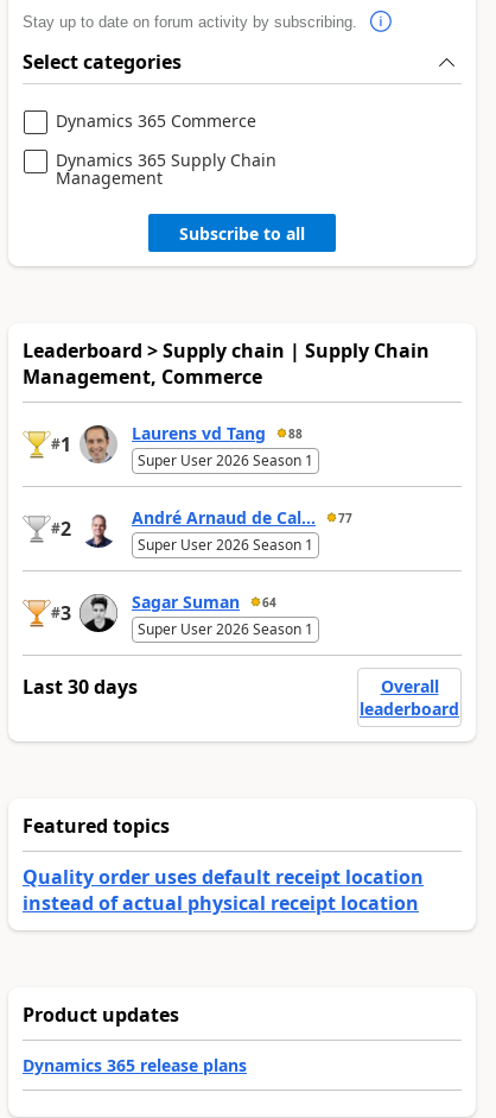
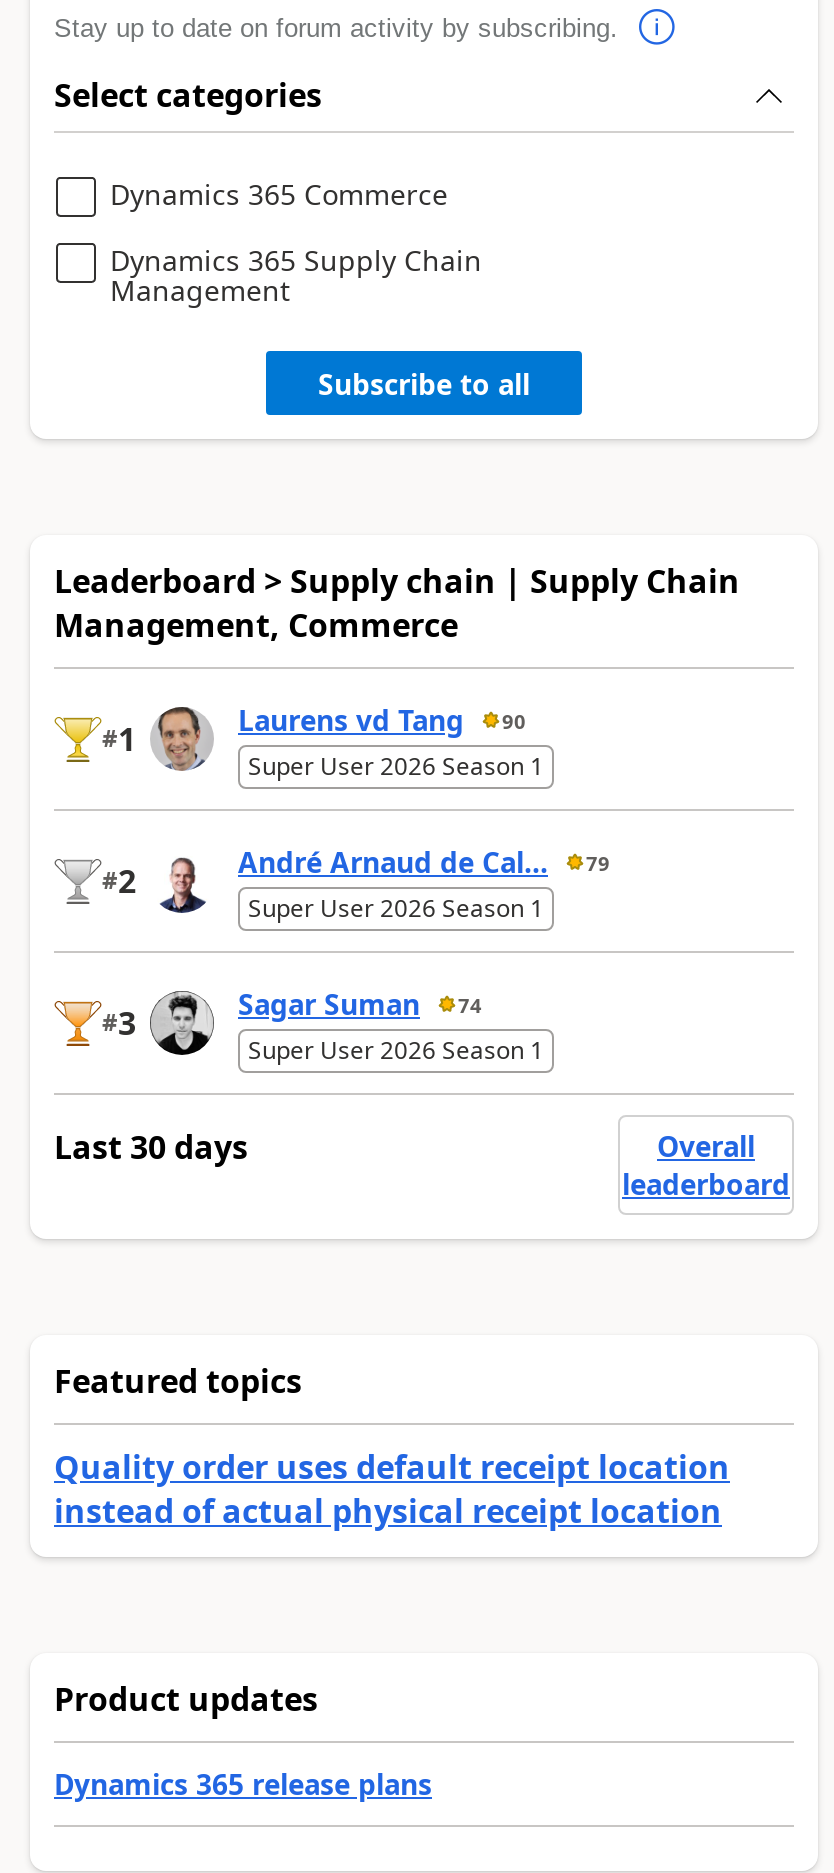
[132,422,303,445] Laurens vd Tang 88 -> [238,701,526,739] Laurens vd Tang 90
[132,506,352,529] André Arnaud de Cal... 77 -> [238,843,610,881] André Arnaud de Cal... 79
[132,591,276,613] Sagar Suman 64 -> [238,985,482,1023] Sagar Suman 74

